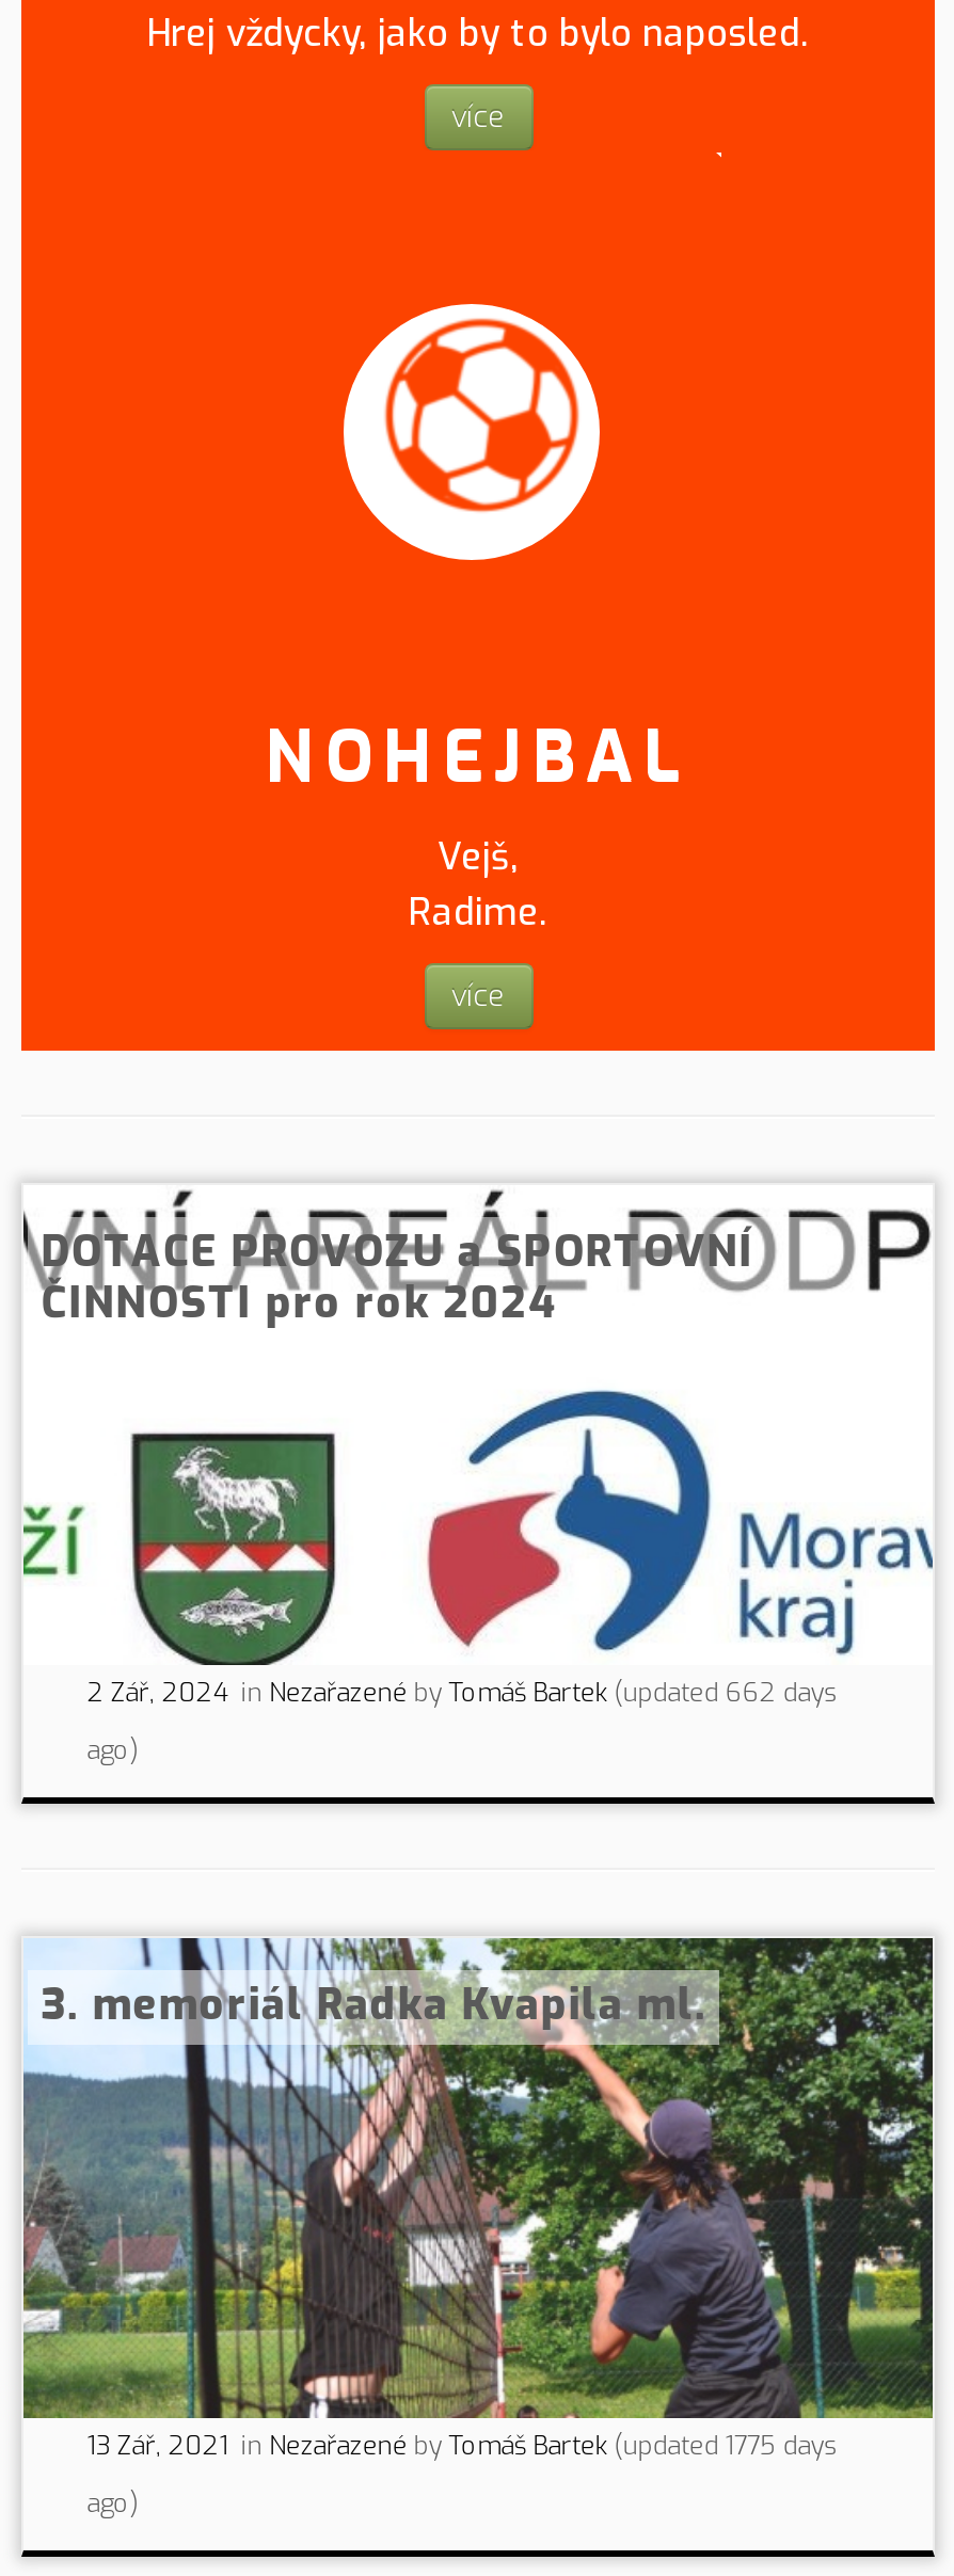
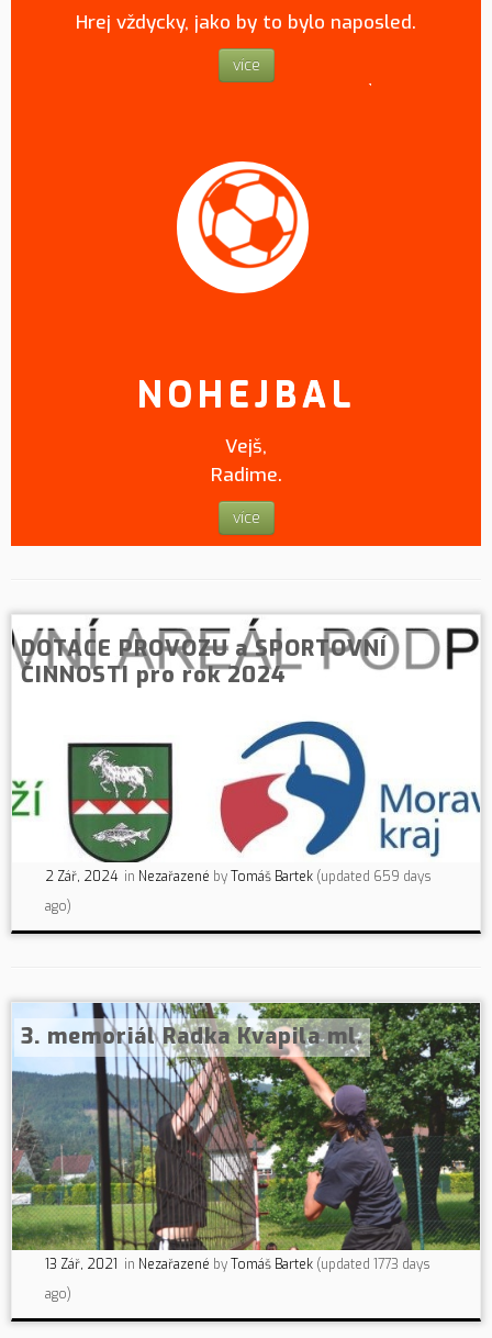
[87,1676,838,1710] 2 Zář, 2024 in Nezařazené by Tomáš Bartek (updated 662 days -> [45,868,431,885] 2 Zář, 2024 in Nezařazené by Tomáš Bartek (updated 659 days
[87,2429,838,2463] 13 Zář, 2021 in Nezařazené by Tomáš Bartek (updated 1775 days -> [45,1256,430,1273] 13 Zář, 2021 in Nezařazené by Tomáš Bartek (updated 1773 days

